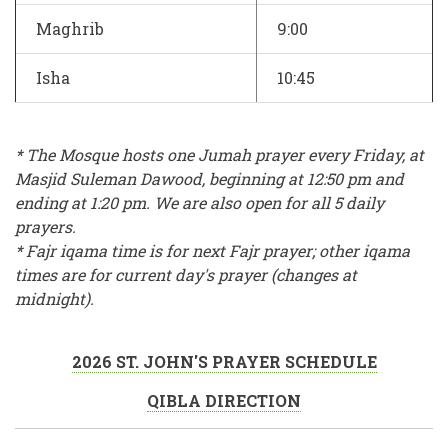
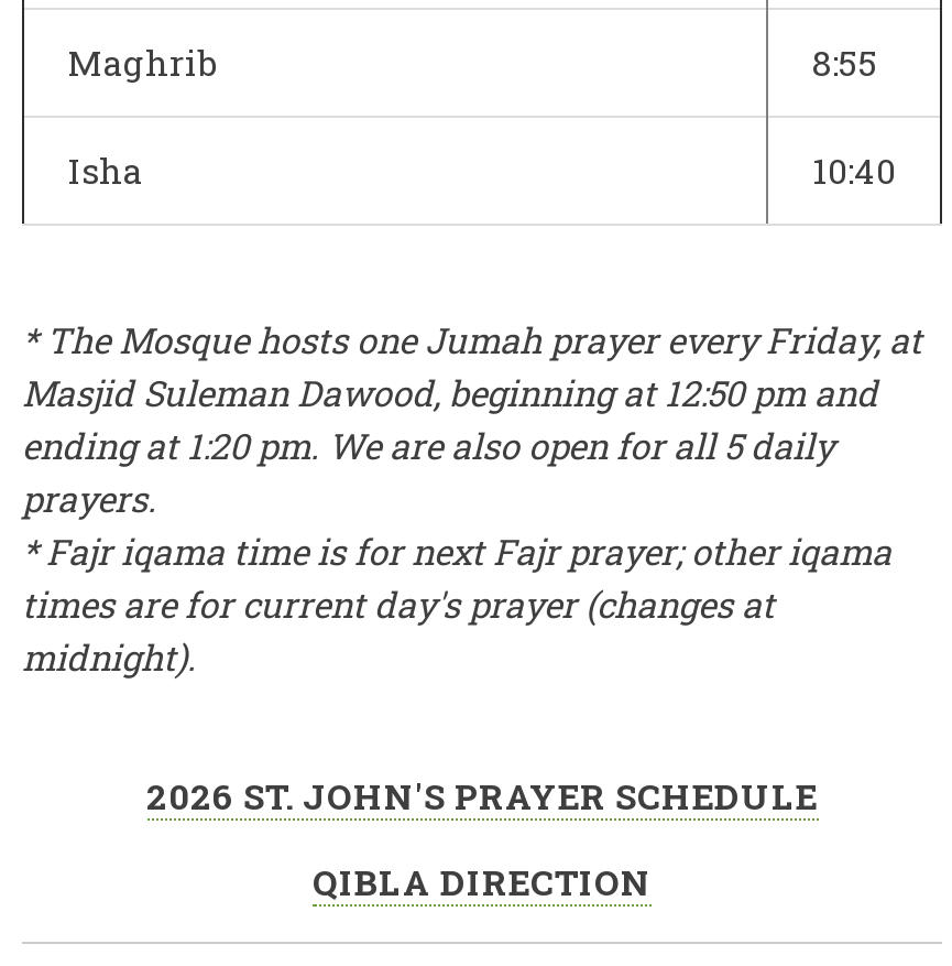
[277,18,308,39] 9:00 -> [812,39,878,85] 8:55
[277,67,315,88] 10:45 -> [812,147,896,193] 10:40

